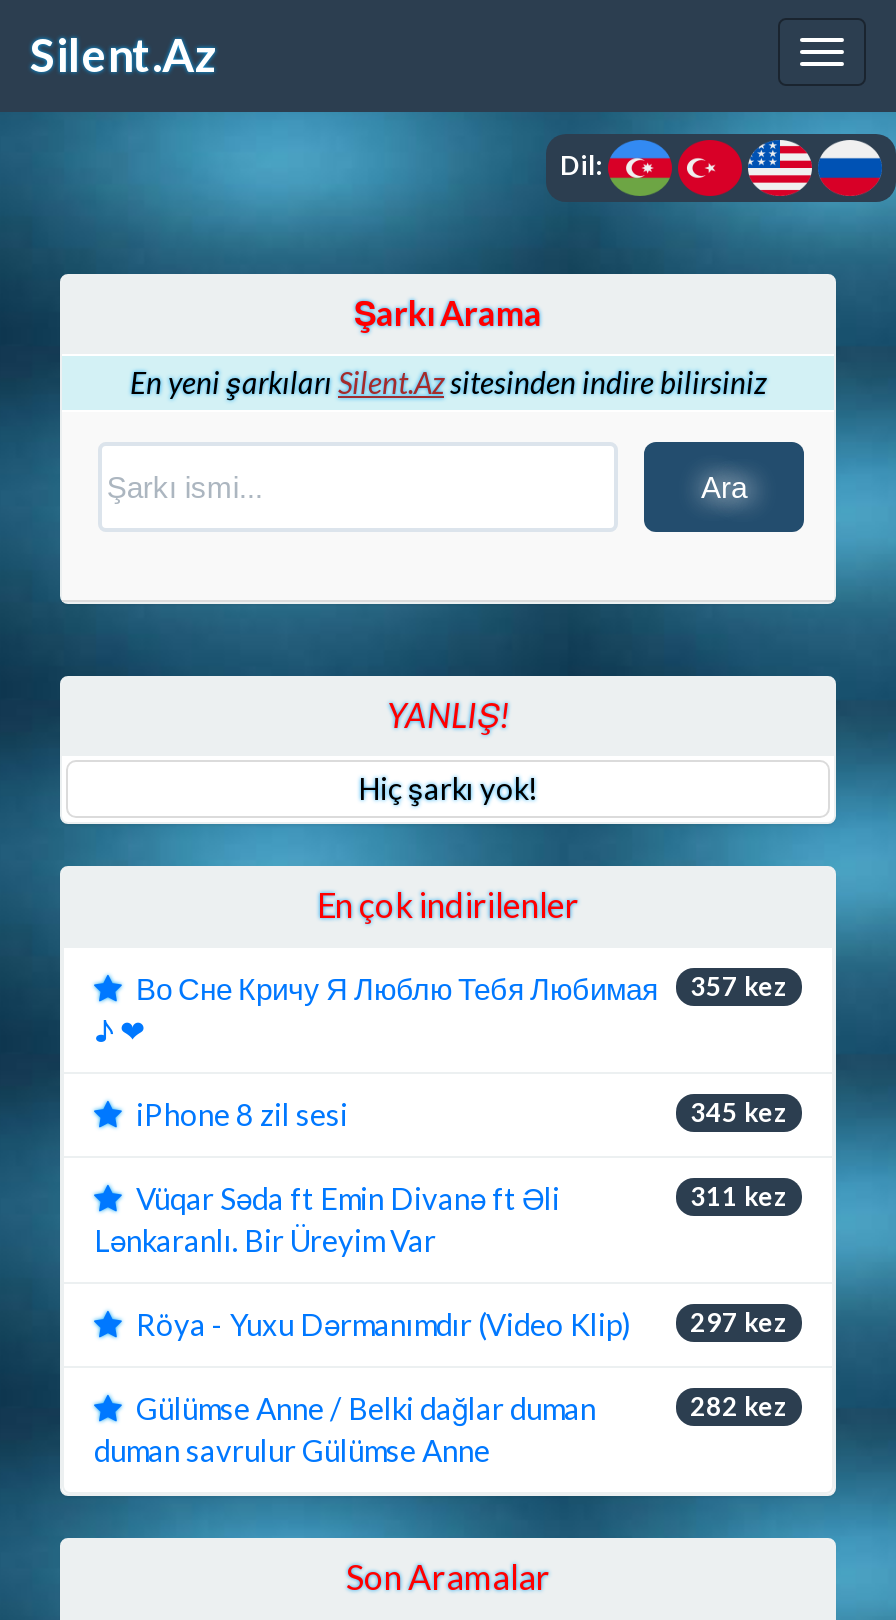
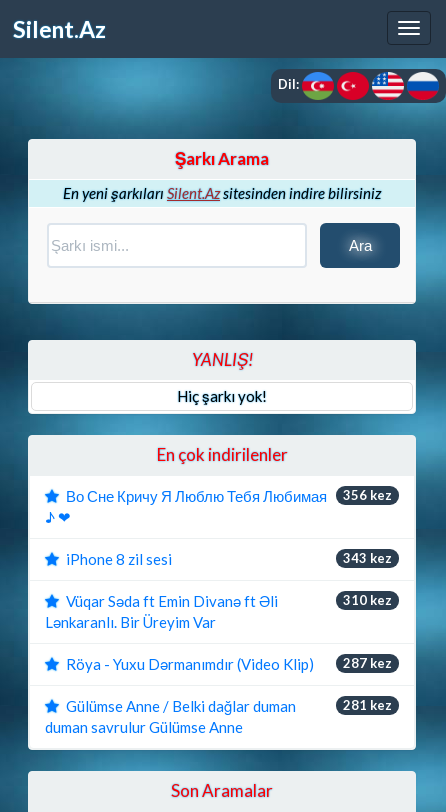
[136,969,788,1005] Во Сне Кричу Я Люблю Тебя Любимая 357 kez -> [66,486,392,504] Во Сне Кричу Я Люблю Тебя Любимая 356 kez
[690,1095,788,1127] 345 kez -> [343,549,392,565] 343 kez
[690,1179,788,1211] 311 kez -> [343,591,392,607] 310 kez
[136,1305,788,1341] Röya - Yuxu Dərmanımdır (Video Klip) 297 kez -> [66,654,392,672] Röya - Yuxu Dərmanımdır (Video Klip) 287 kez
[690,1389,788,1421] 282 kez -> [343,696,392,712] 281 kez

